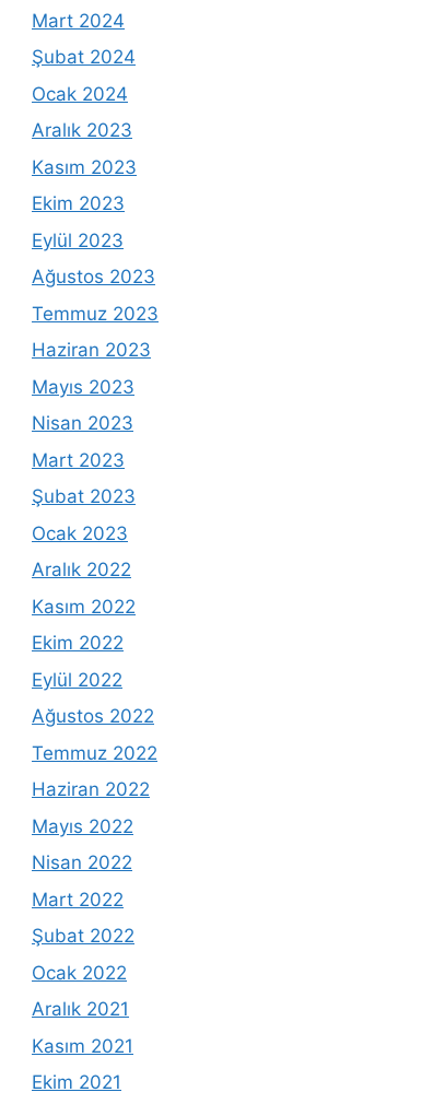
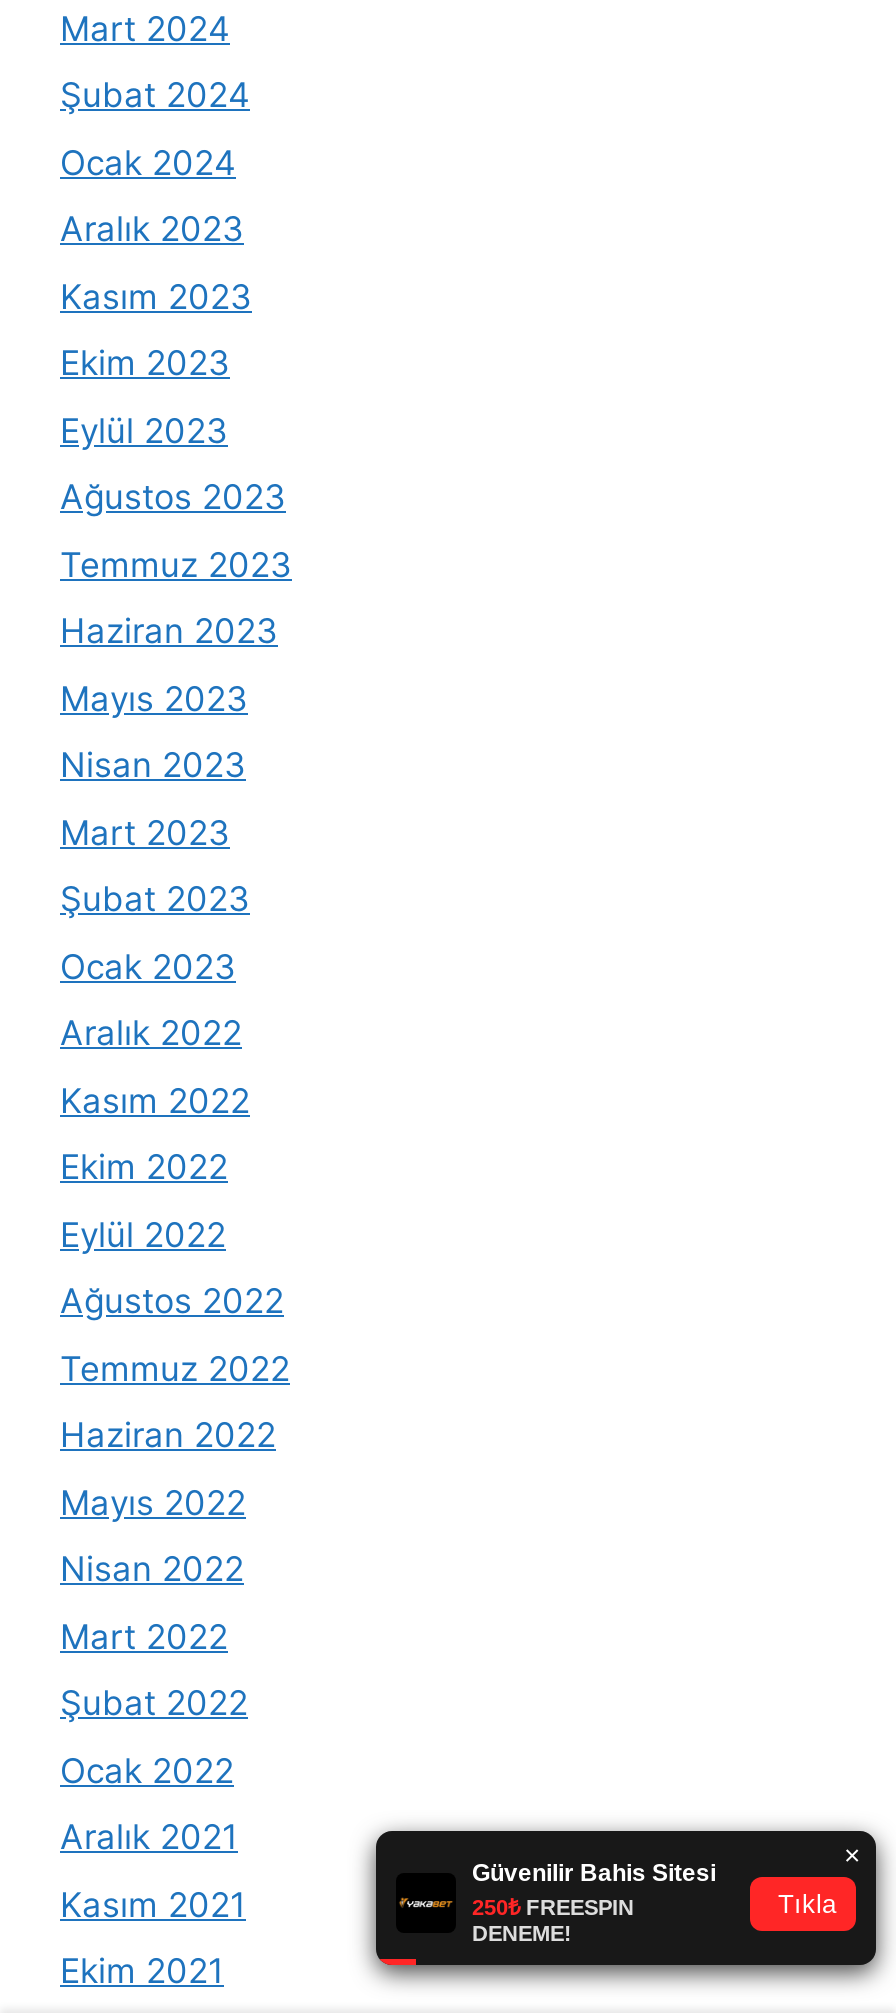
none -> [364,1827,888,1985] [image]

